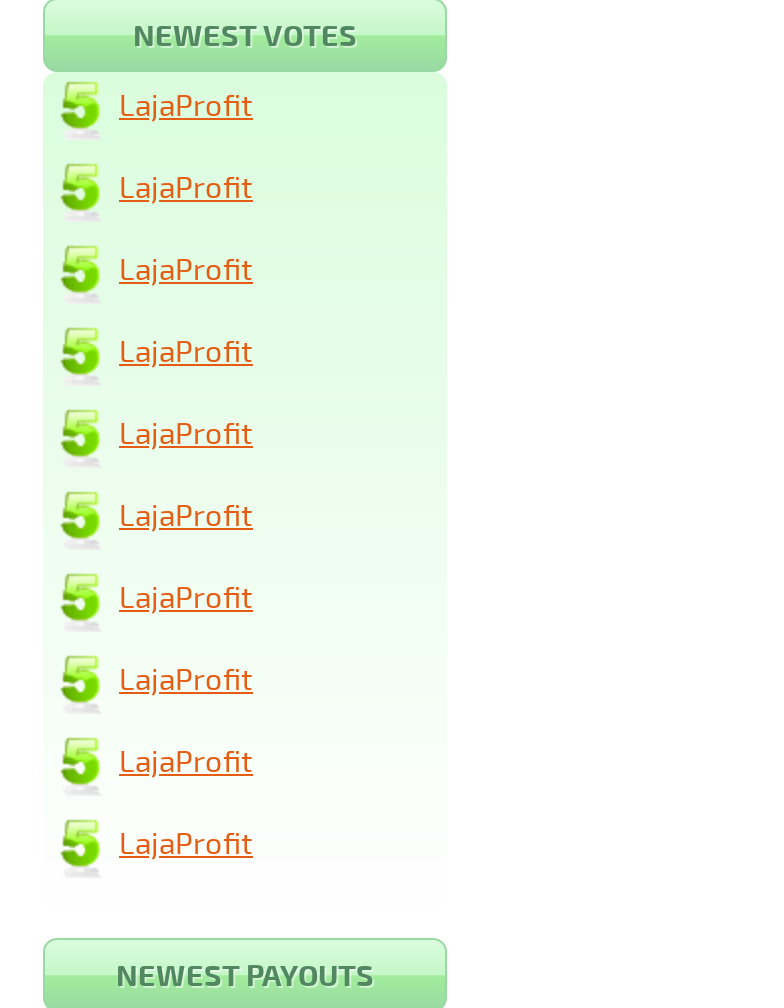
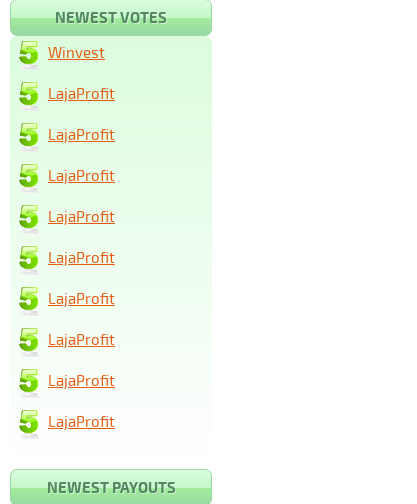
[119,86,253,122] LajaProfit -> [48,43,105,61] Winvest

